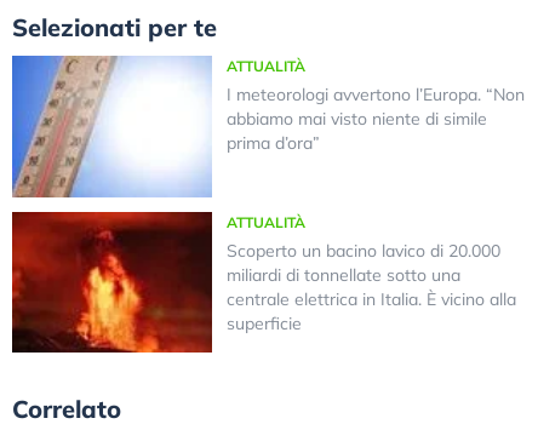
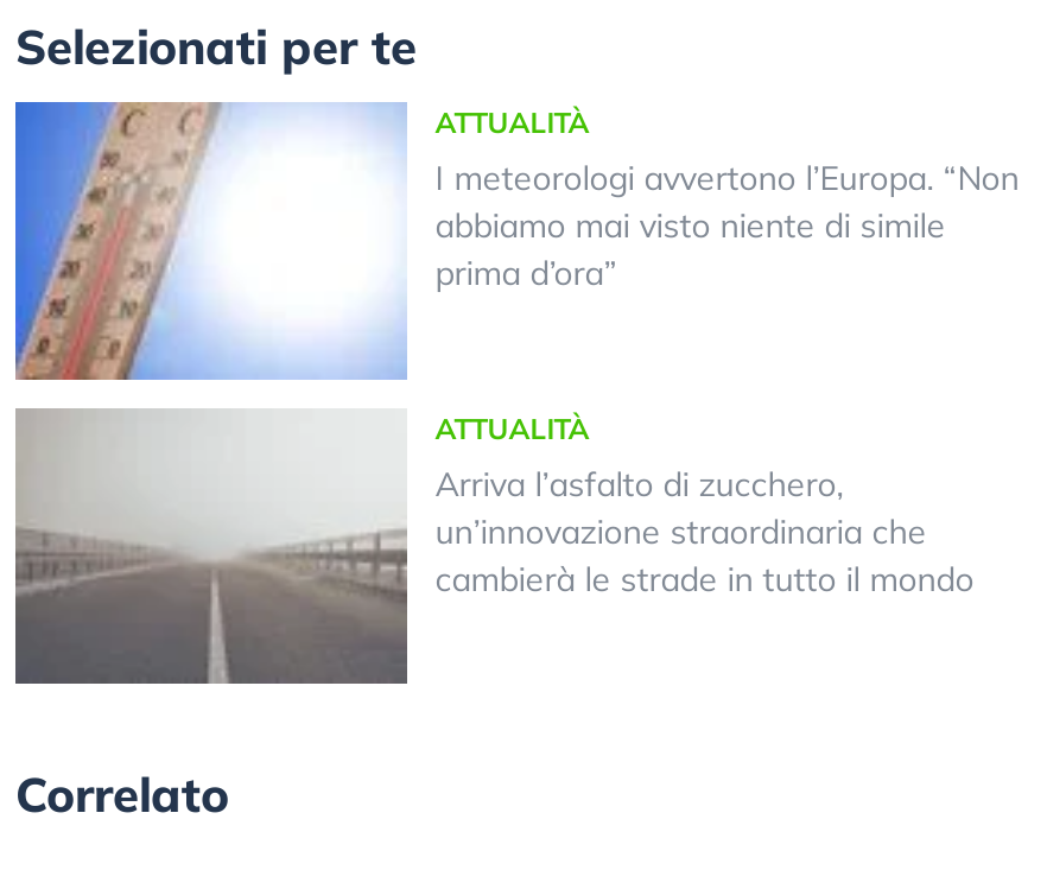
[11,211,516,354] [image] | Scoperto un bacino lavico di 20.000 | miliardi di tonnellate sotto una | centrale elettrica in Italia. È vicino alla | superficie -> [13,408,974,686] [image] | Arriva l’asfalto di zucchero, | un’innovazione straordinaria che | cambierà le strade in tutto il mondo

